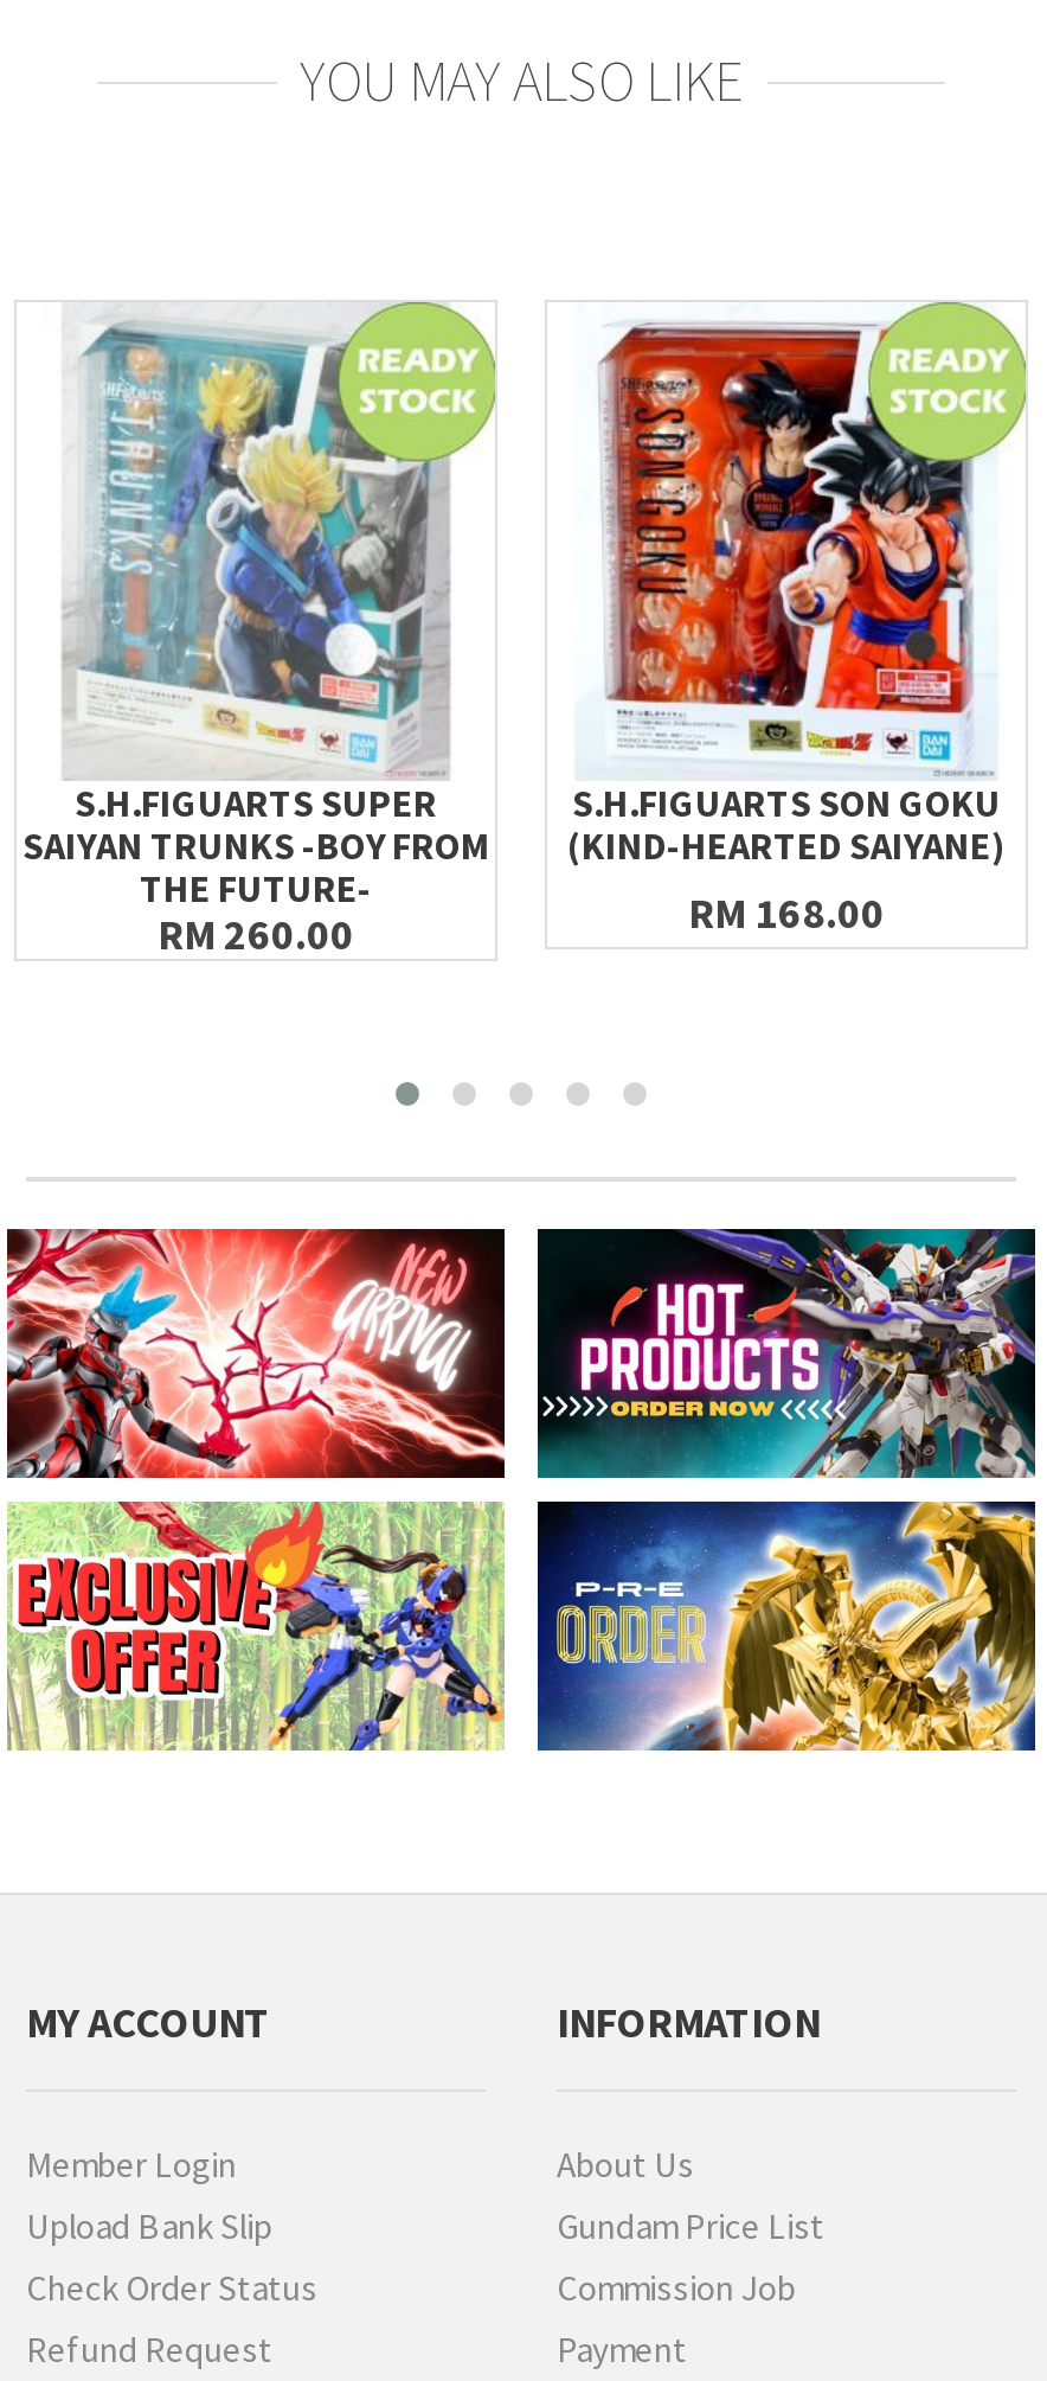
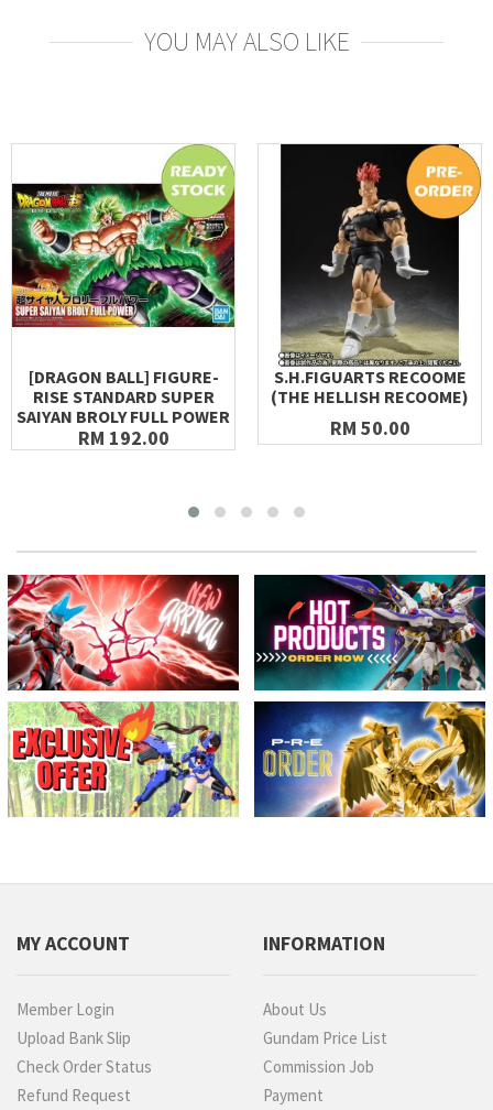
[17,309,495,961] [image] | S.H.FIGUARTS SUPER | SAIYAN TRUNKS -BOY FROM | THE FUTURE- | RM 260.00 -> [11,146,235,450] [image] | [DRAGON BALL] FIGURE- | RISE STANDARD SUPER | SAIYAN BROLY FULL POWER | RM 192.00
[567,300,1026,940] [image] | S.H.FIGUARTS SON GOKU | (KIND-HEARTED SAIYANE) | RM 168.00 -> [271,143,481,440] [image] | S.H.FIGUARTS RECOOME | (THE HELLISH RECOOME) | RM 50.00

